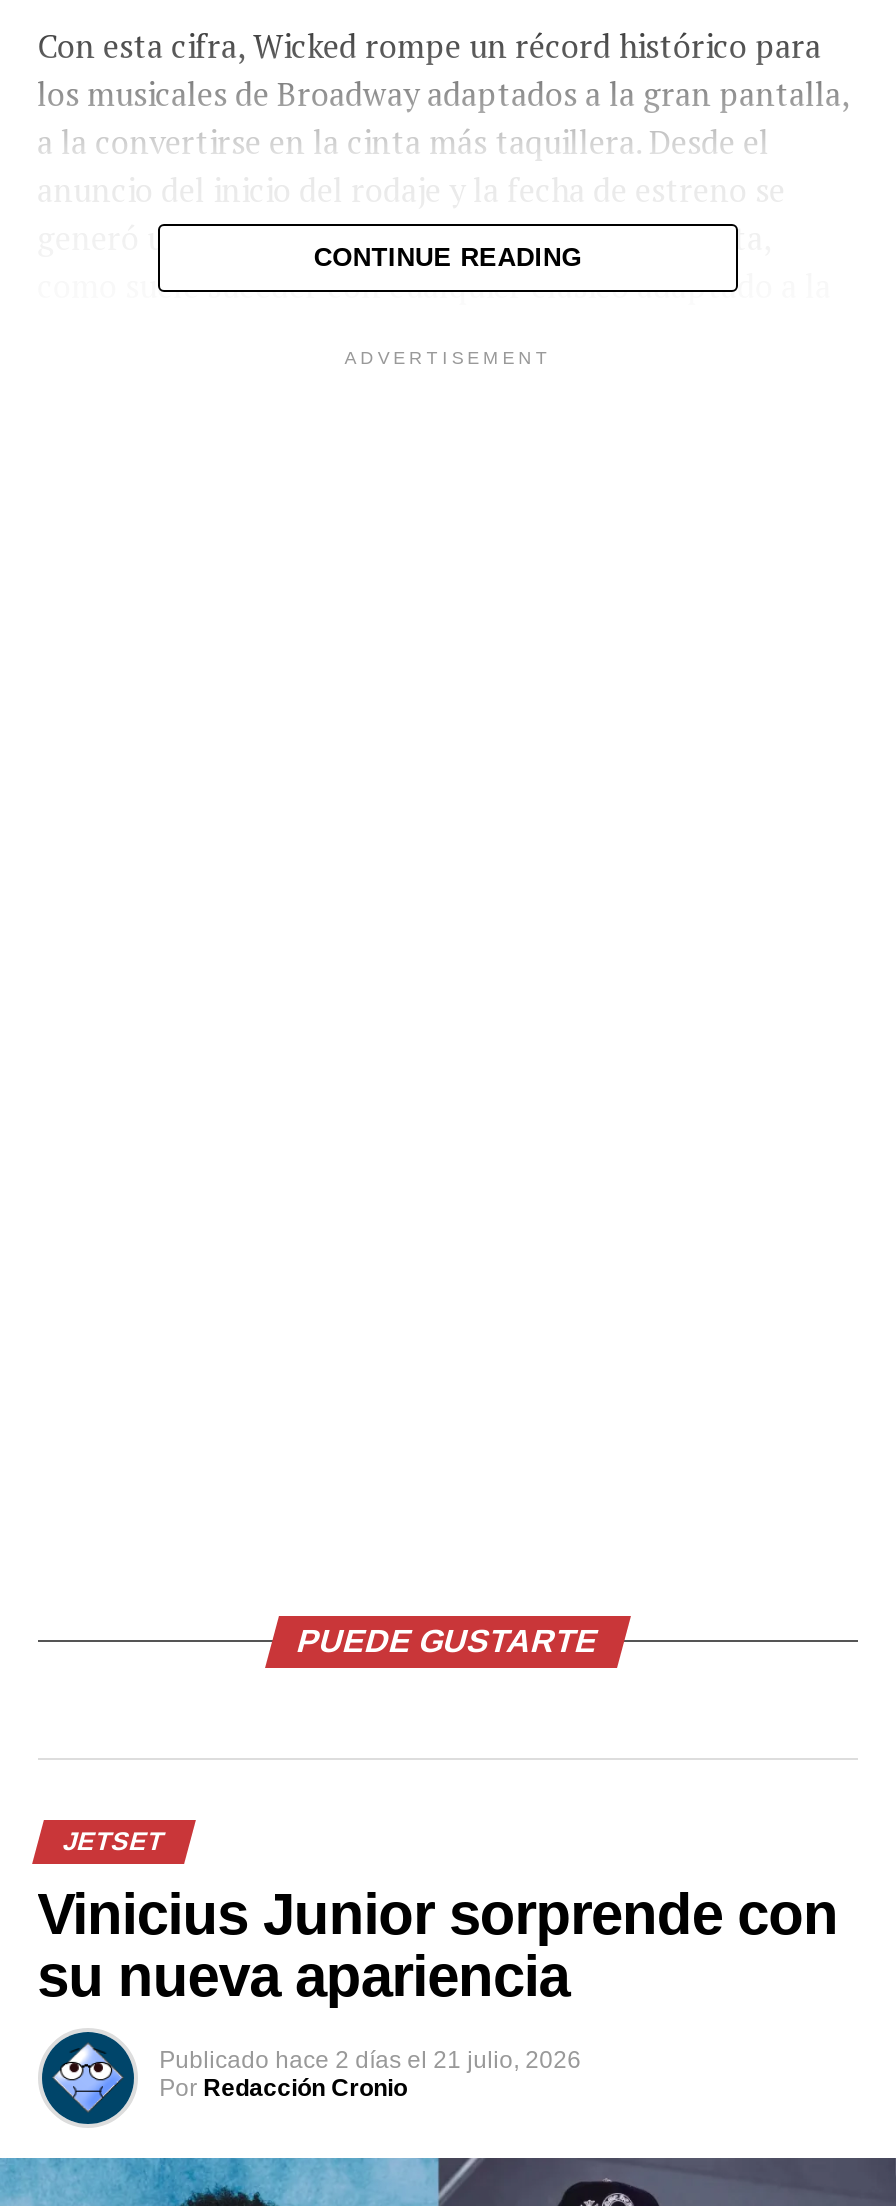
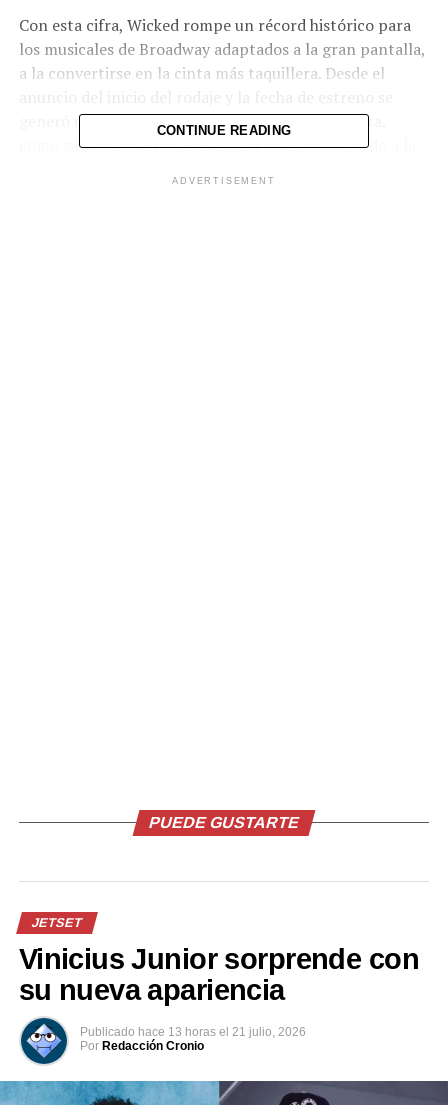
[159,2046,581,2074] Publicado hace 2 días el 21 julio, 2026 -> [80,1025,306,1039] Publicado hace 13 horas el 21 julio, 2026

